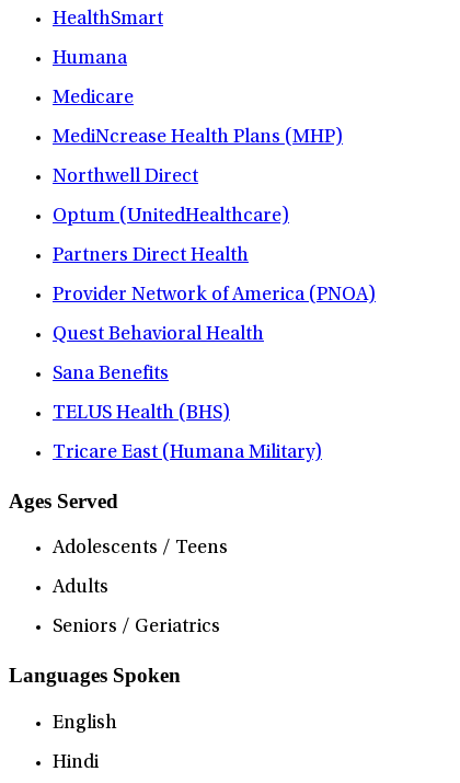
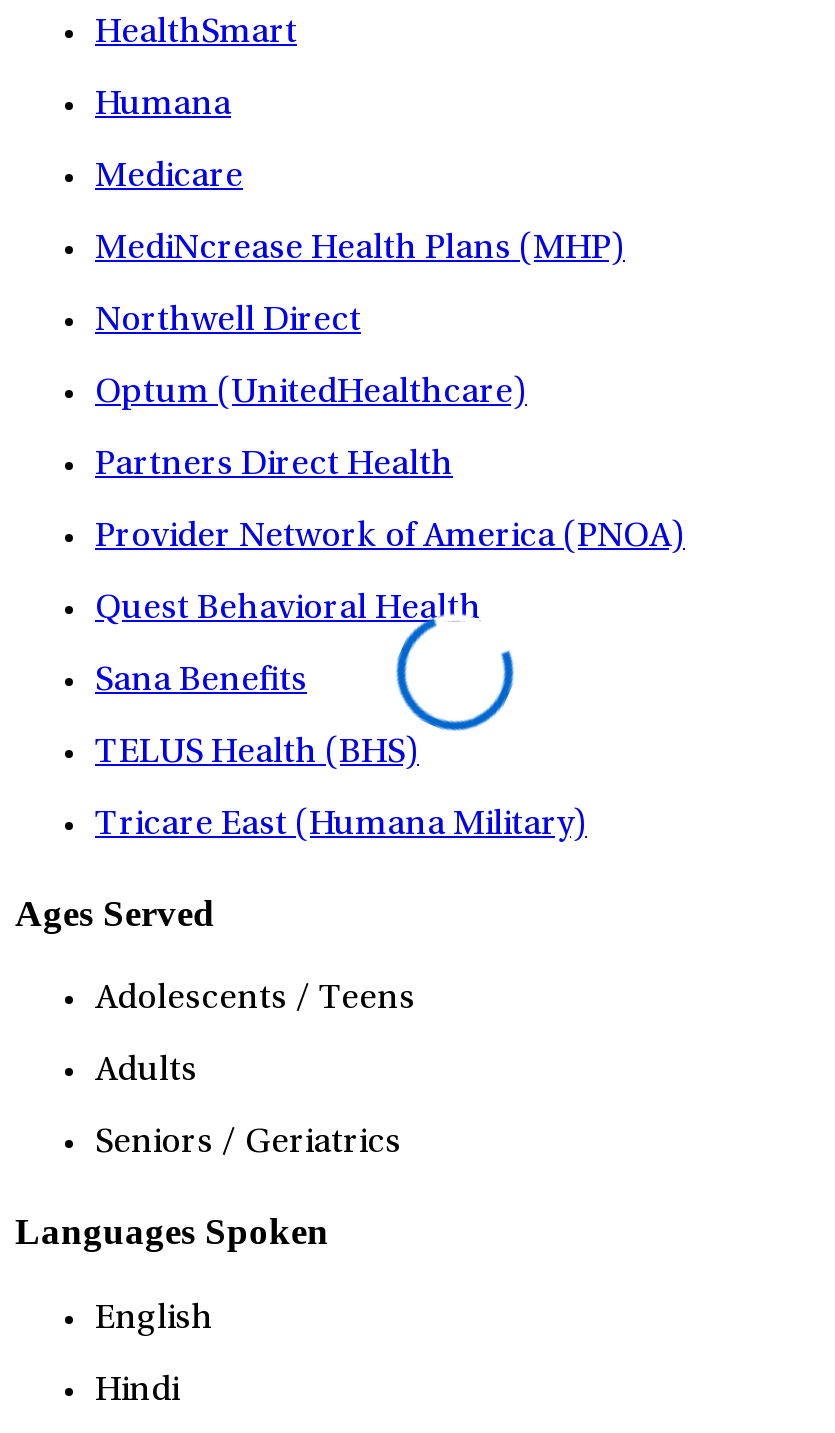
none -> [393,634,517,734] [image]

